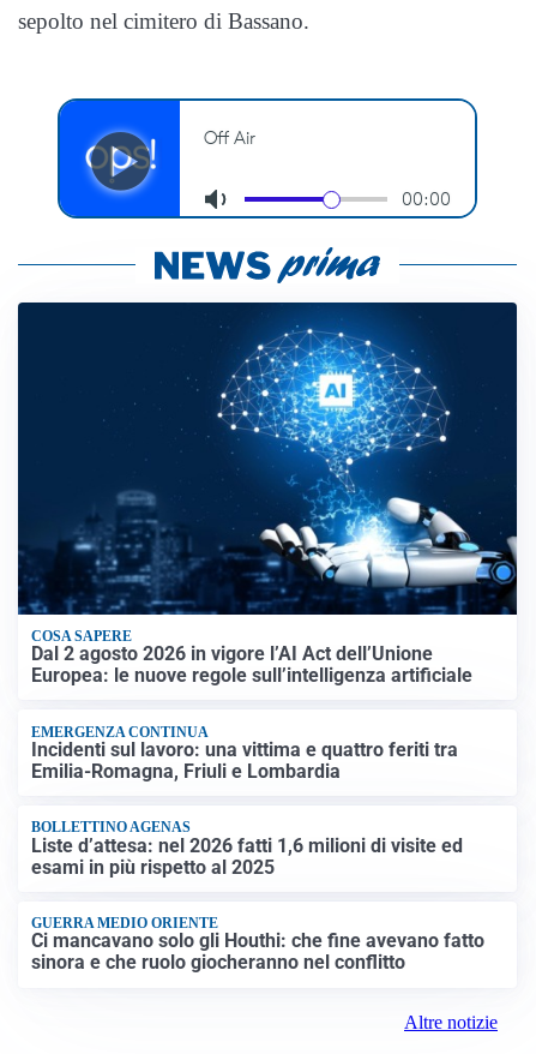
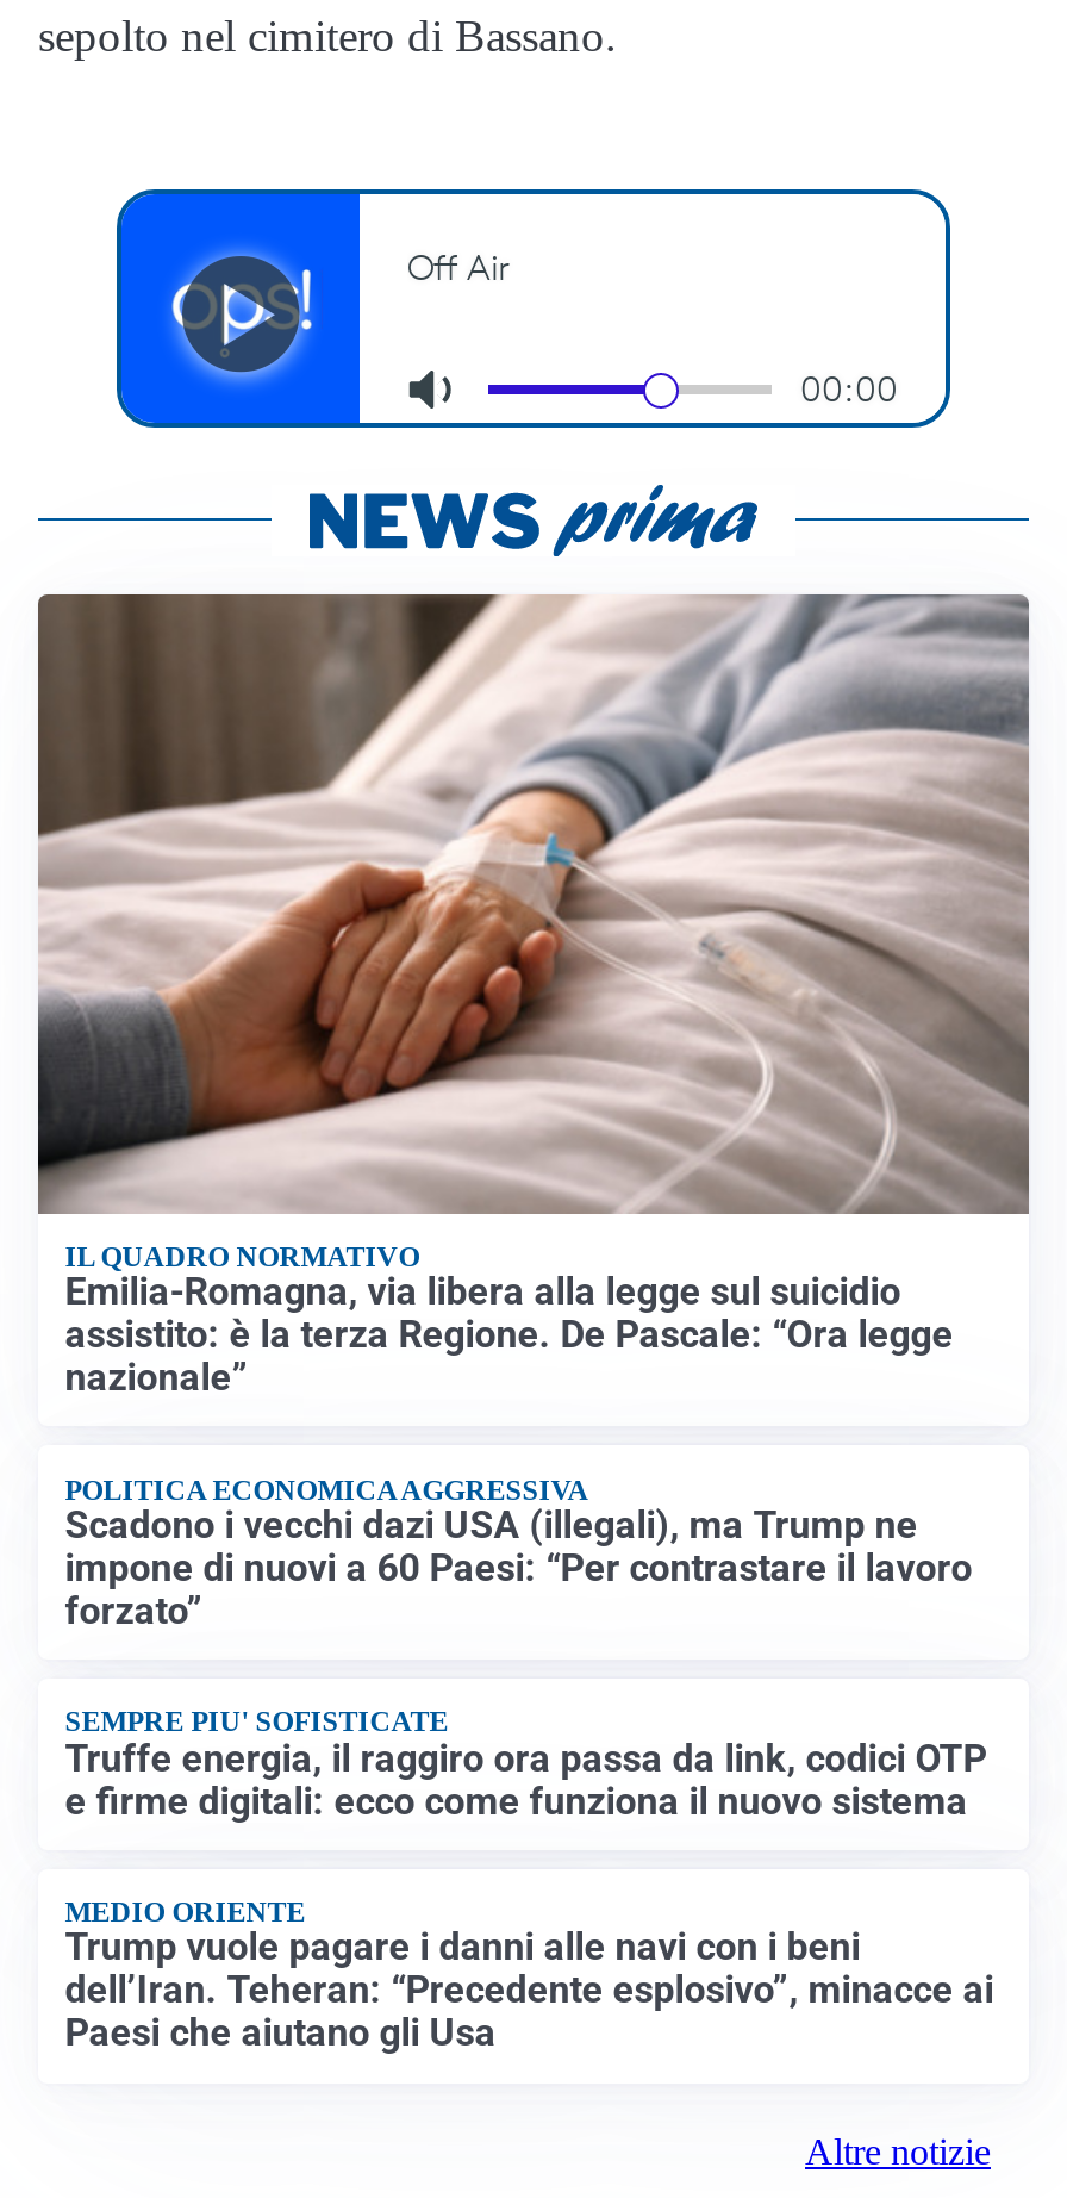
[17,301,518,687] [image] | COSA SAPERE | Dal 2 agosto 2026 in vigore l’AI Act dell’Unione | Europea: le nuove regole sull’intelligenza artificiale -> [36,592,1031,1400] [image] | IL QUADRO NORMATIVO | Emilia-Romagna, via libera alla legge sul suicidio | assistito: è la terza Regione. De Pascale: “Ora legge | nazionale”
[31,723,458,783] EMERGENZA CONTINUA | Incidenti sul lavoro: una vittima e quattro feriti tra | Emilia-Romagna, Friuli e Lombardia -> [65,1472,972,1633] POLITICA ECONOMICA AGGRESSIVA | Scadono i vecchi dazi USA (illegali), ma Trump ne | impone di nuovi a 60 Paesi: “Per contrastare il lavoro | forzato”
[31,819,463,878] BOLLETTINO AGENAS | Liste d’attesa: nel 2026 fatti 1,6 milioni di visite ed | esami in più rispetto al 2025 -> [65,1706,986,1823] SEMPRE PIU' SOFISTICATE | Truffe energia, il raggiro ora passa da link, codici OTP | e firme digitali: ecco come funziona il nuovo sistema
[31,915,485,974] GUERRA MEDIO ORIENTE | Ci mancavano solo gli Houthi: che fine avevano fatto | sinora e che ruolo giocheranno nel conflitto -> [65,1895,994,2056] MEDIO ORIENTE | Trump vuole pagare i danni alle navi con i beni | dell’Iran. Teheran: “Precedente esplosivo”, minacce ai | Paesi che aiutano gli Usa

